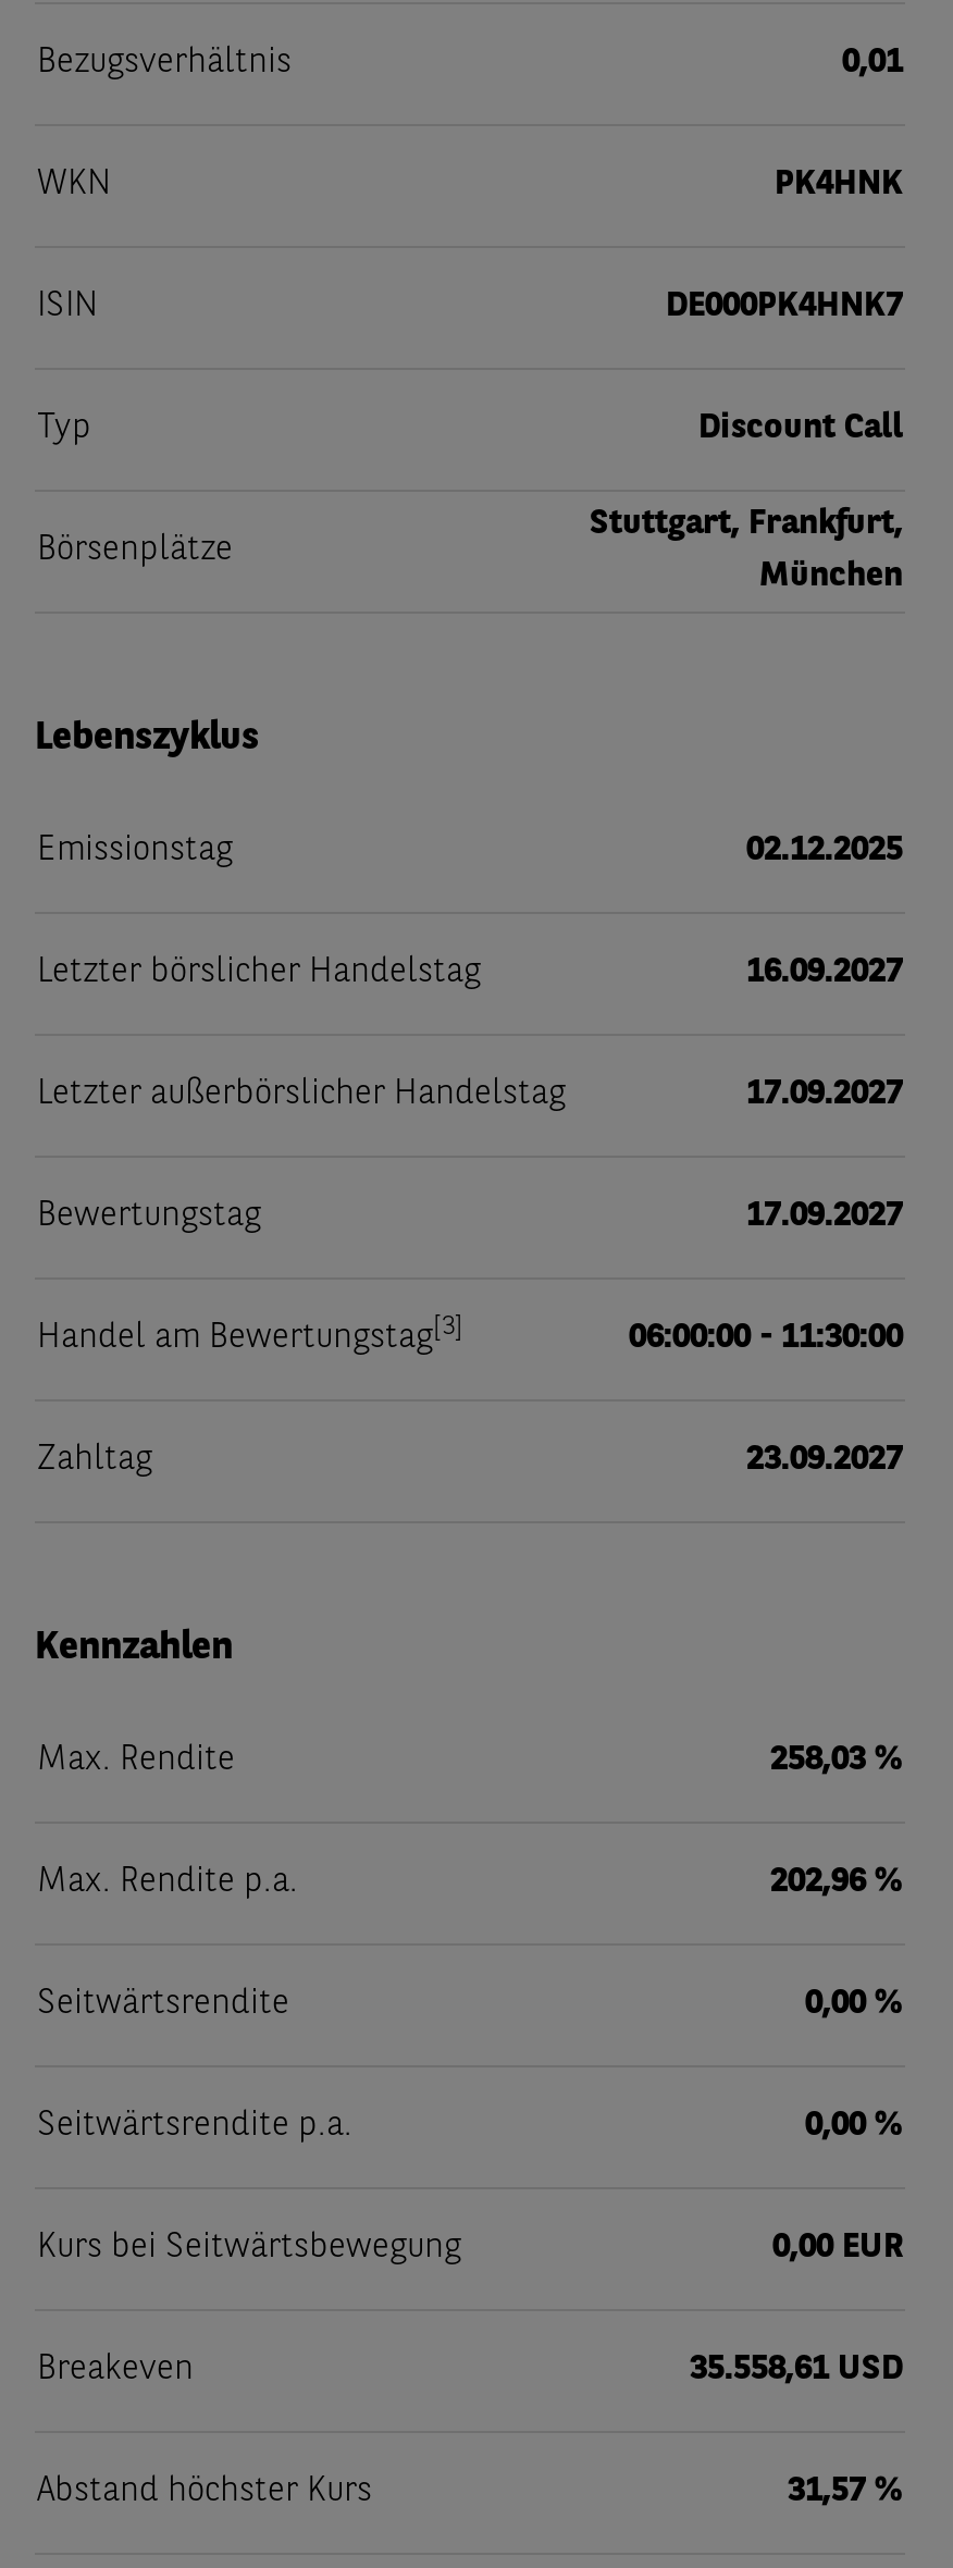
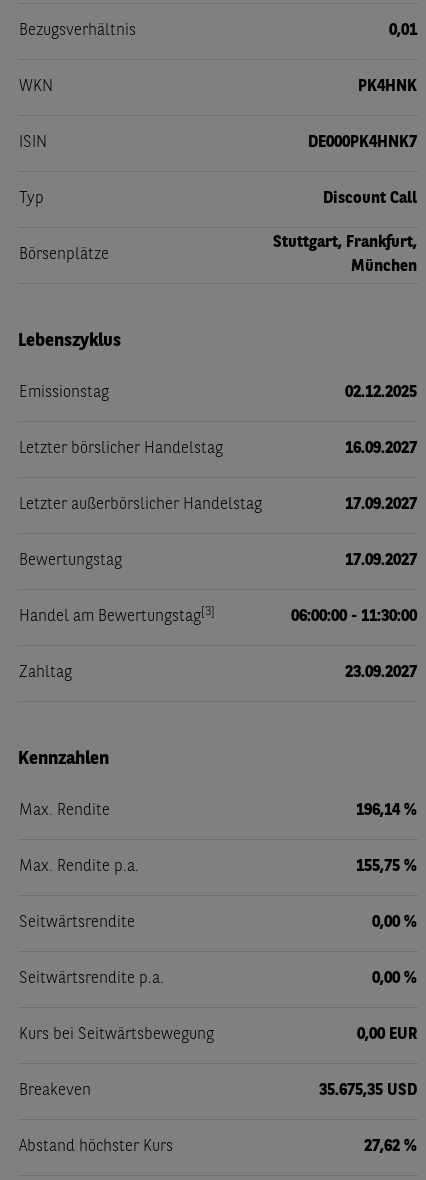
[770,1742,903,1777] 258,03 % -> [356,803,417,819] 196,14 %
[770,1864,903,1899] 202,96 % -> [356,859,417,875] 155,75 %
[690,2352,903,2386] 35.558,61 USD -> [319,1083,417,1099] 35.675,35 USD
[788,2474,903,2508] 31,57 % -> [364,1139,417,1155] 27,62 %

